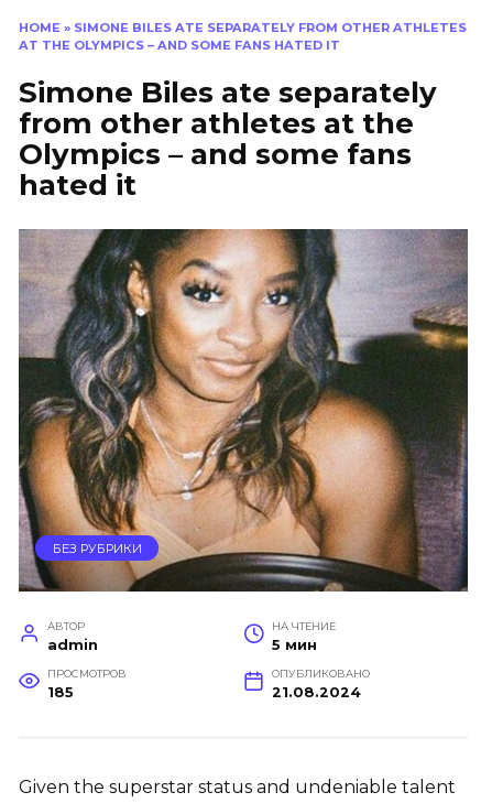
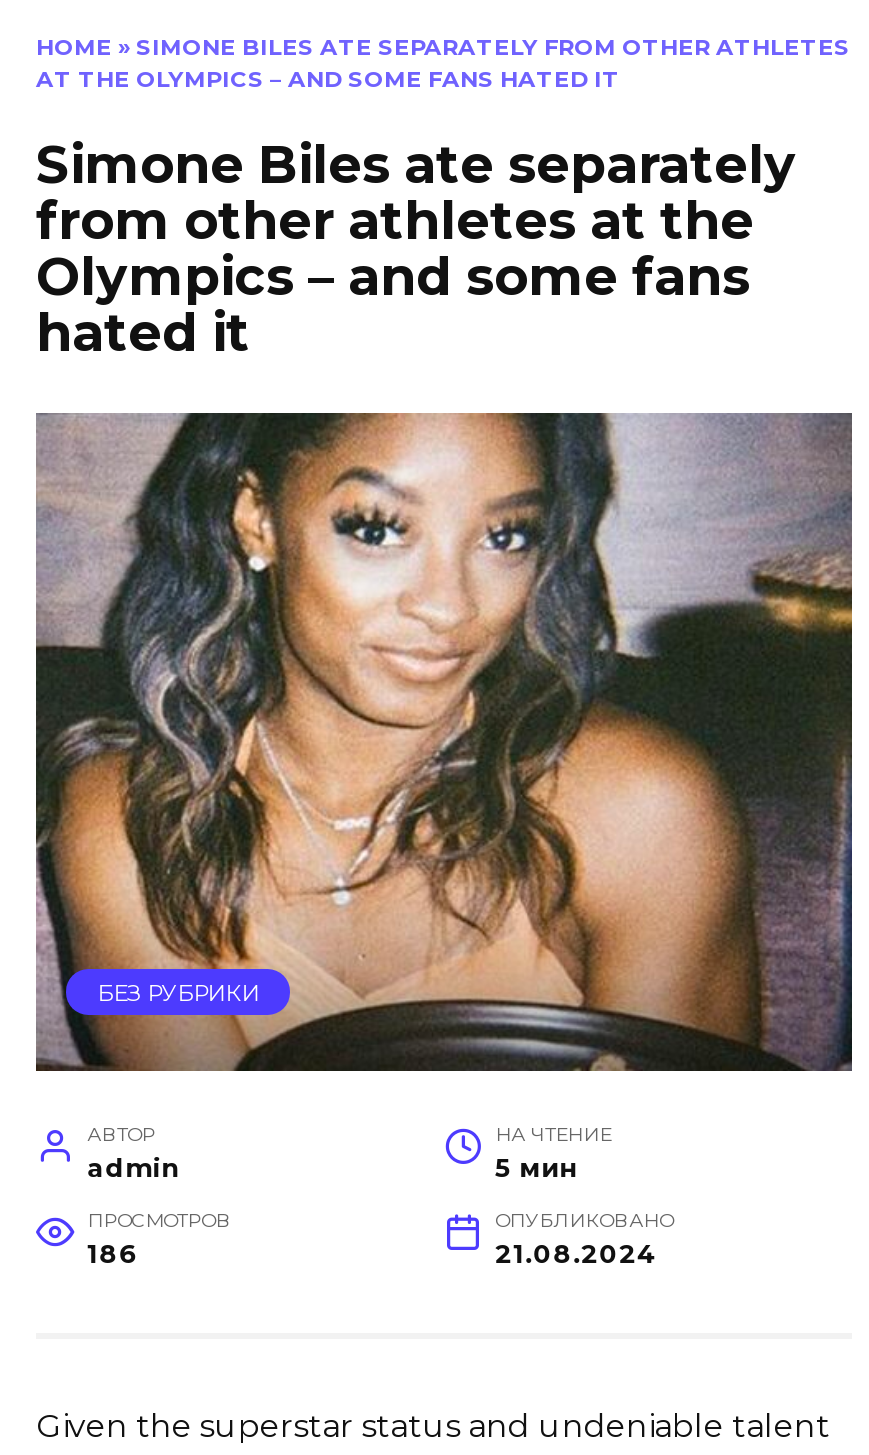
[47,685,73,701] 185 -> [87,1240,137,1270] 186

